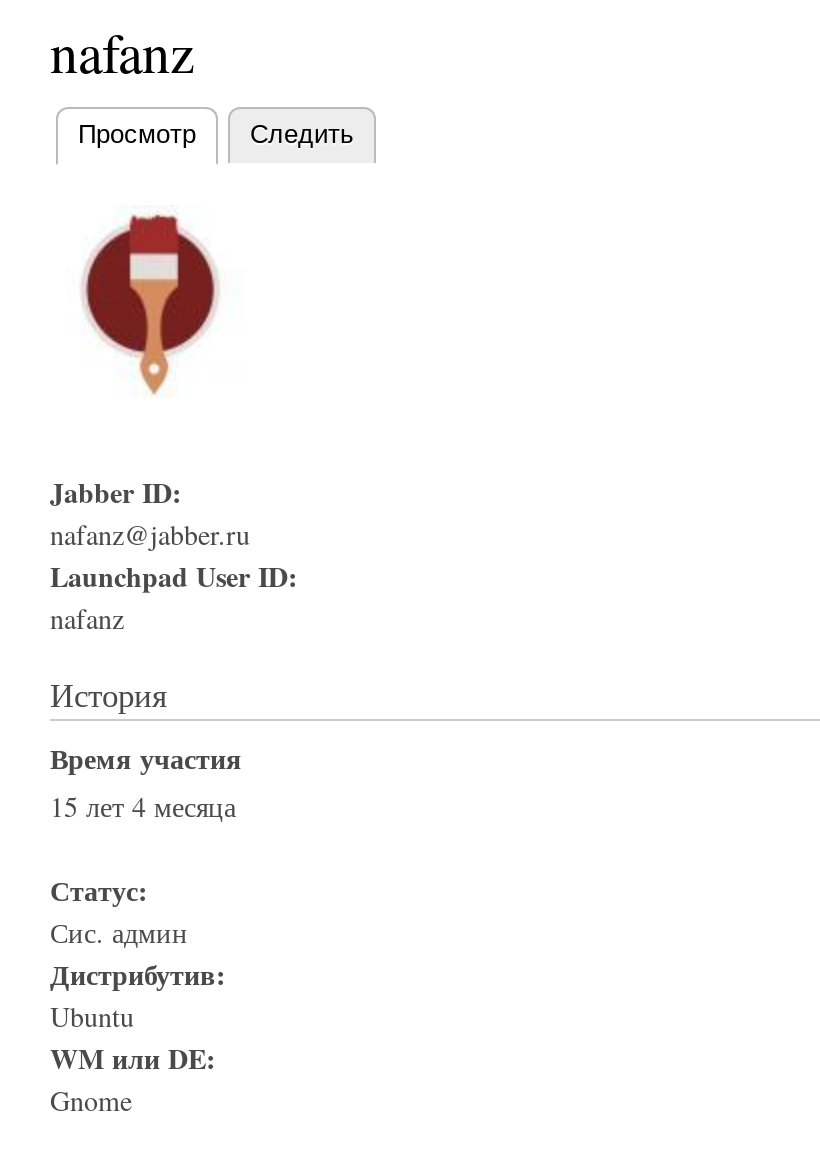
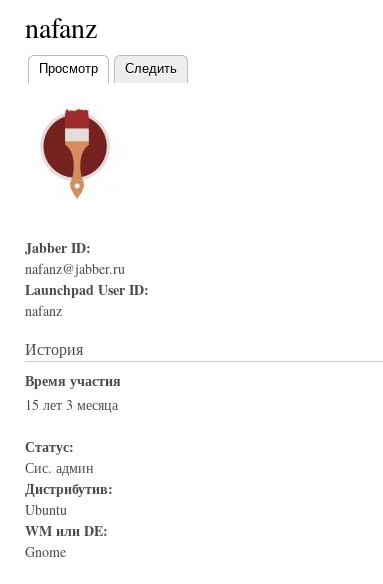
[50,787,236,825] 15 лет 4 месяца -> [25,395,118,414] 15 лет 3 месяца

